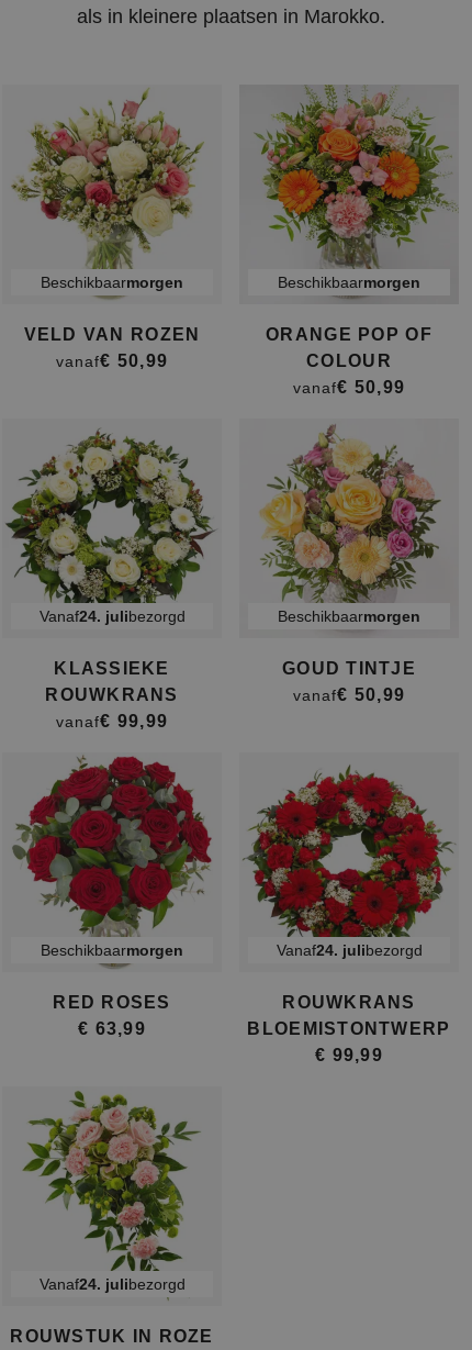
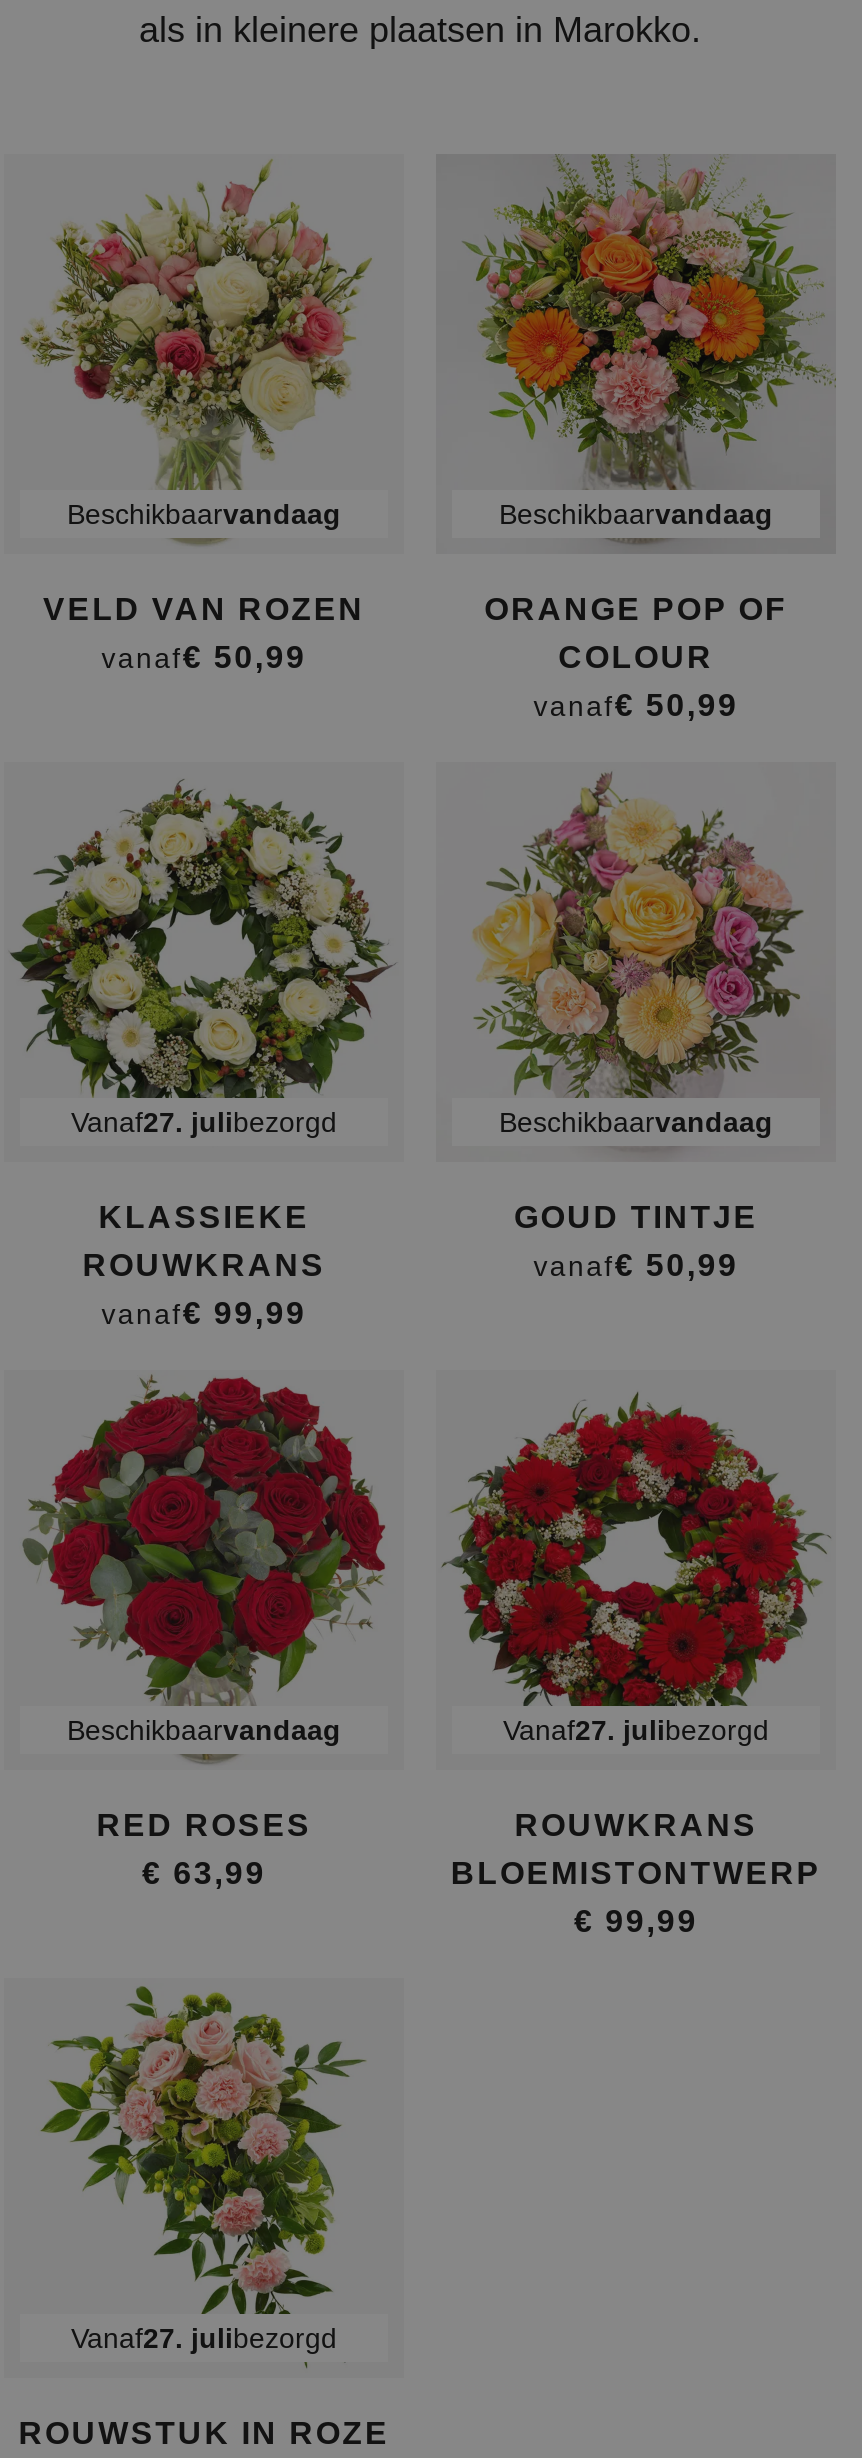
[41,274,183,291] Beschikbaarmorgen -> [67,498,341,530] Beschikbaarvandaag
[278,274,420,291] Beschikbaarmorgen -> [499,498,773,530] Beschikbaarvandaag
[39,607,185,625] Vanaf24. julibezorgd -> [71,1106,337,1138] Vanaf27. julibezorgd
[278,607,420,625] Beschikbaarmorgen -> [499,1106,773,1138] Beschikbaarvandaag
[41,941,183,959] Beschikbaarmorgen -> [67,1714,341,1746] Beschikbaarvandaag
[276,941,422,959] Vanaf24. julibezorgd -> [503,1714,769,1746] Vanaf27. julibezorgd
[39,1275,185,1293] Vanaf24. julibezorgd -> [71,2322,337,2354] Vanaf27. julibezorgd

